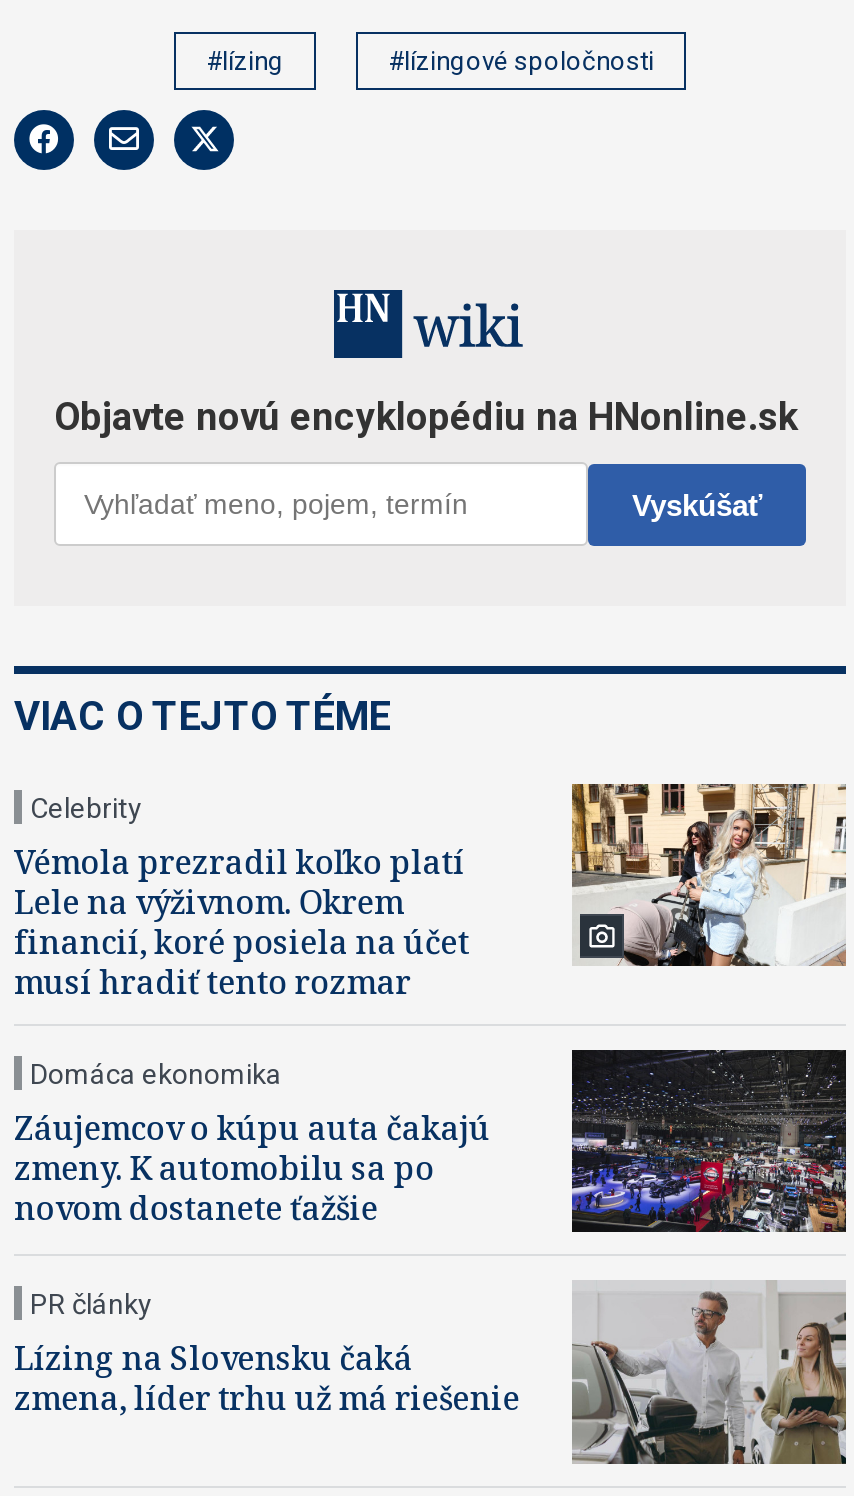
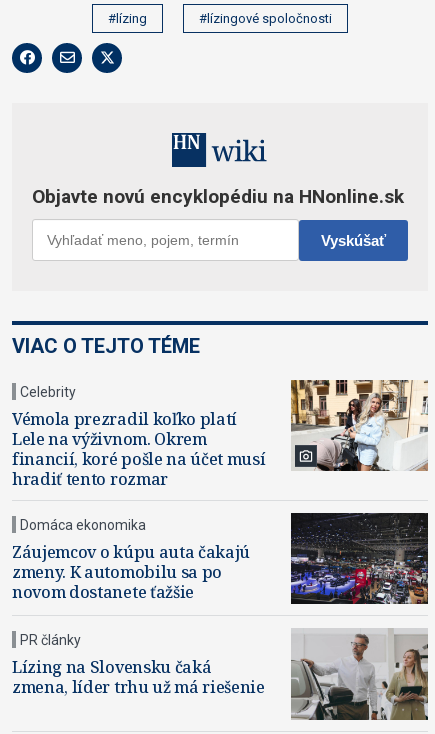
[14,919,469,1003] financií, koré posiela na účet | musí hradiť tento rozmar -> [12,447,265,489] financií, koré pošle na účet musí | hradiť tento rozmar

